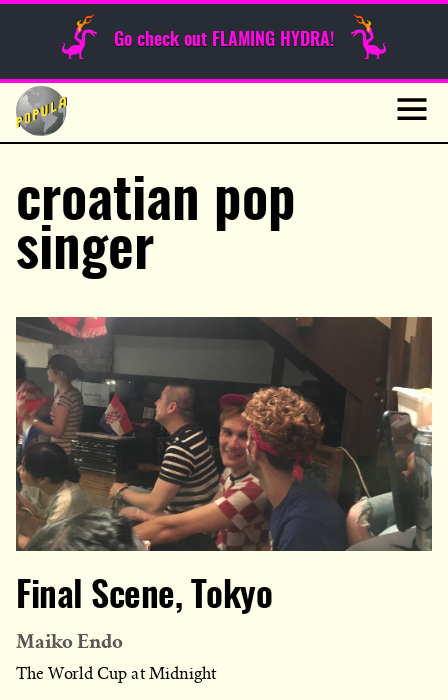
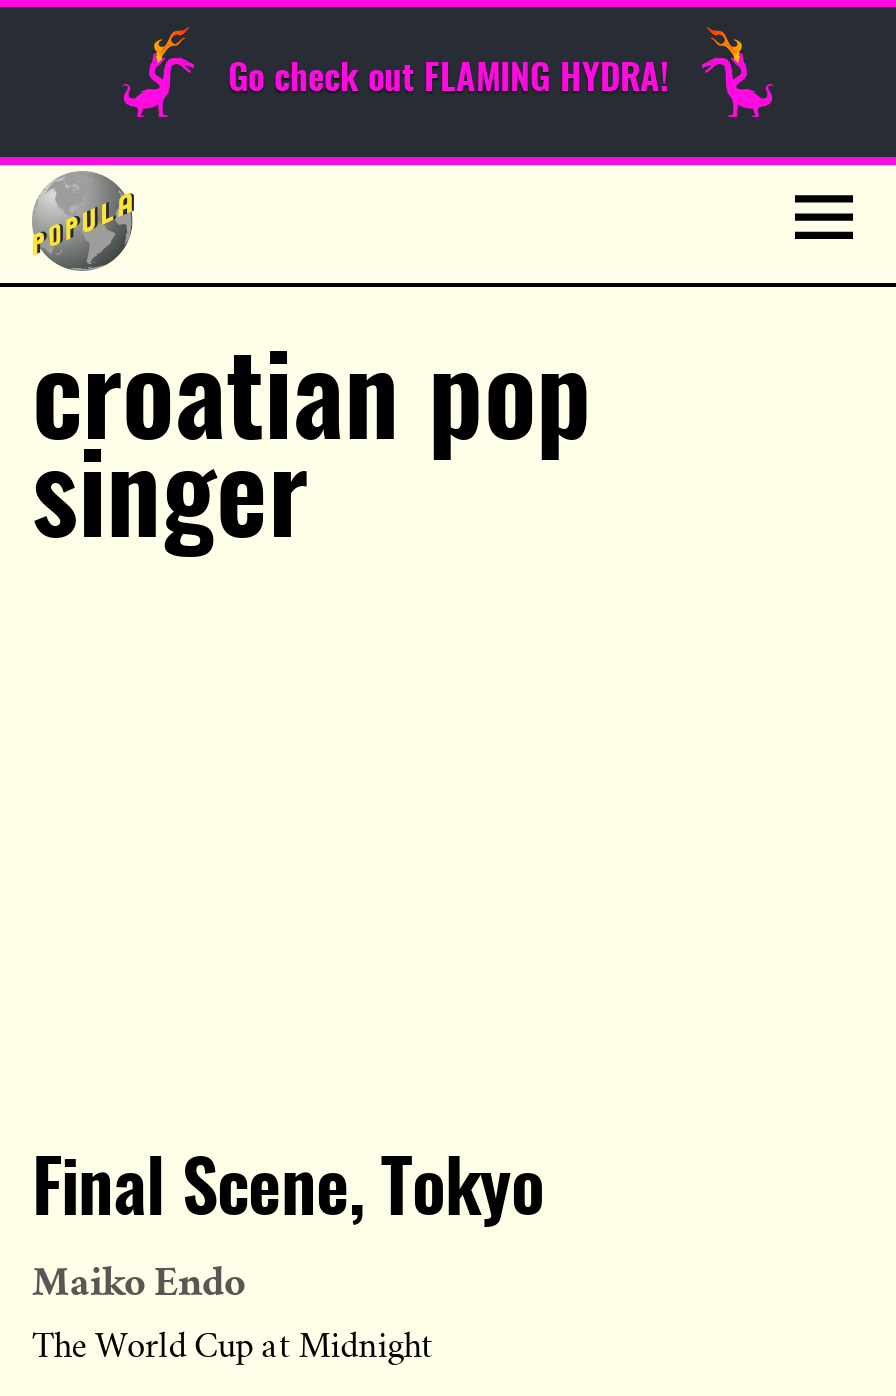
[15,316,433,552] [image] -> none

